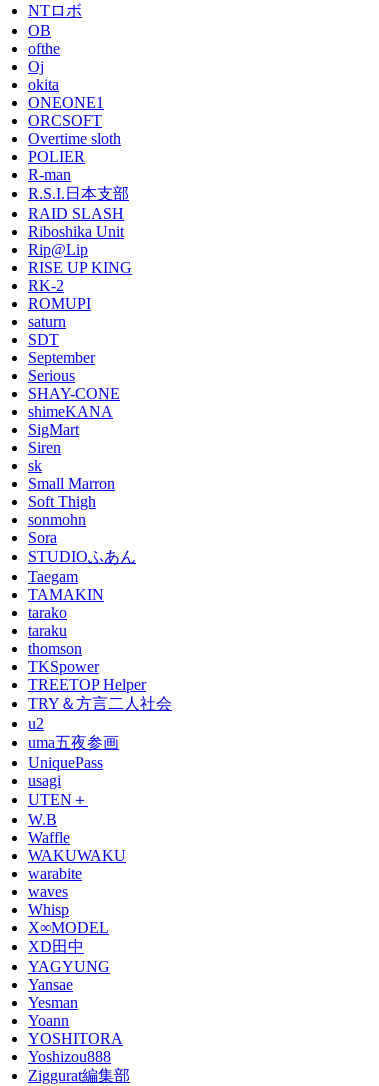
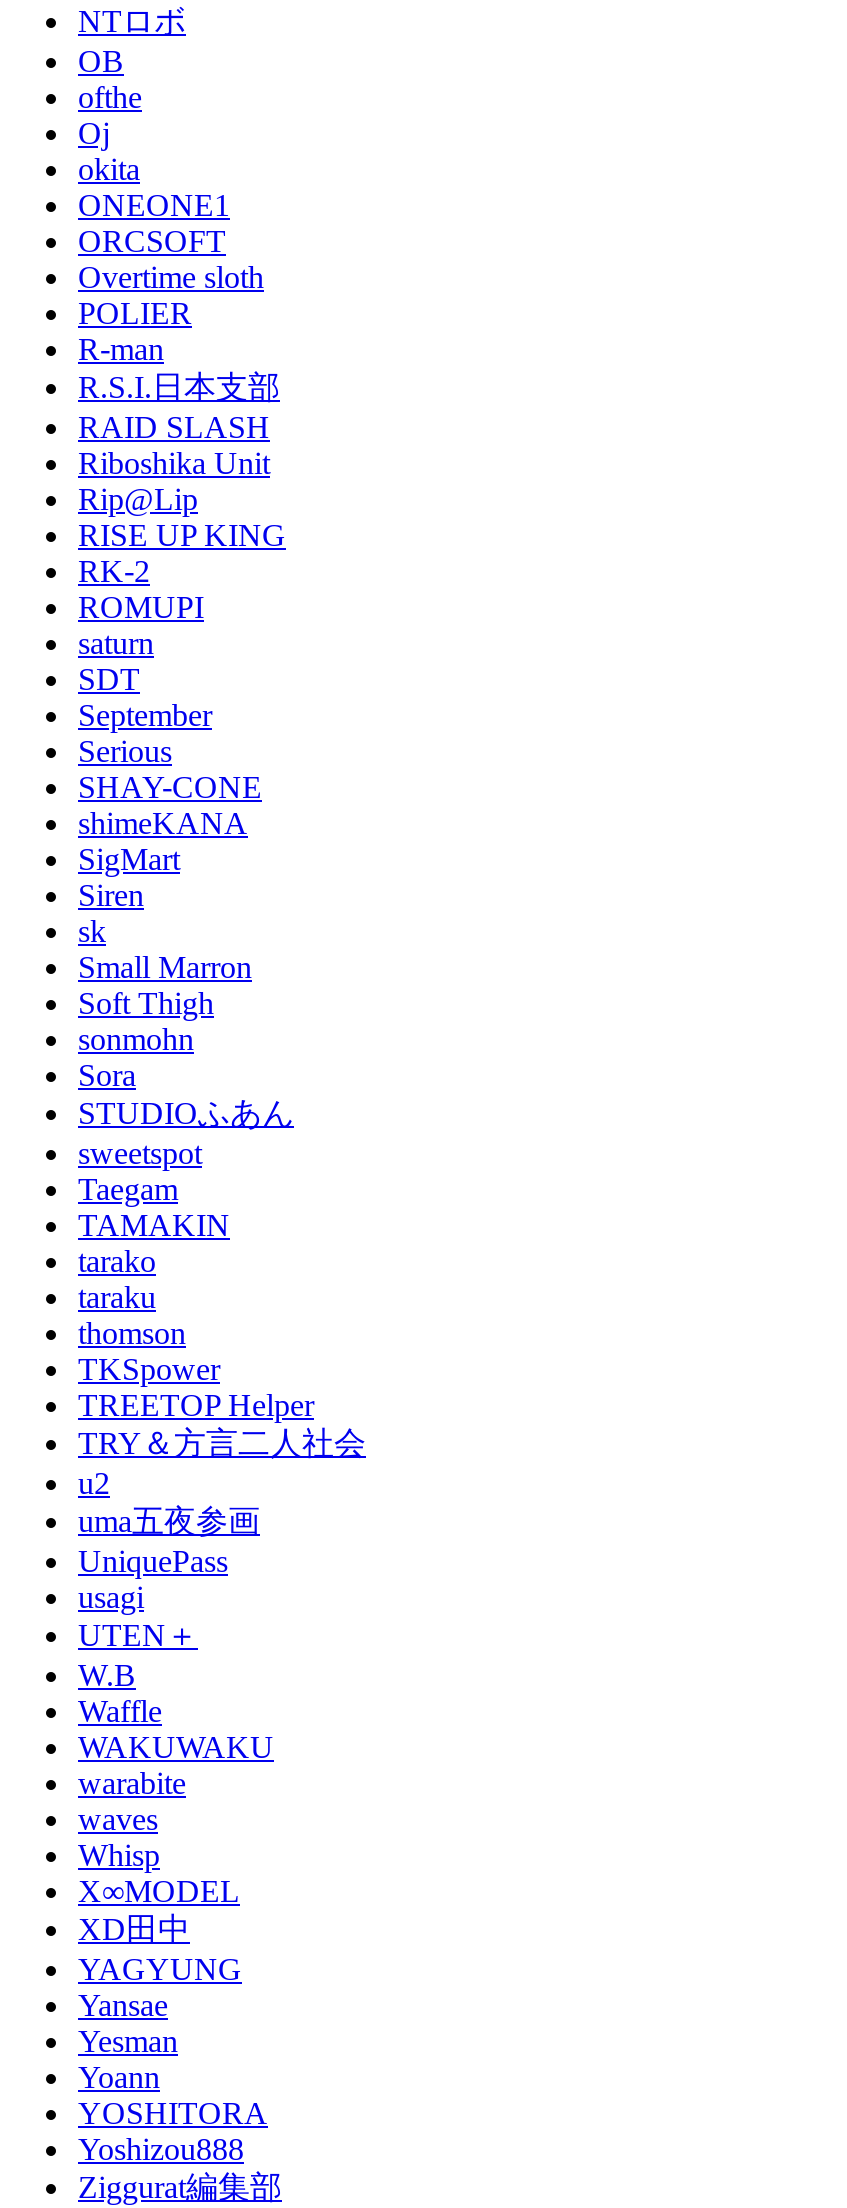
none -> [78,1136,202,1170] sweetspot

